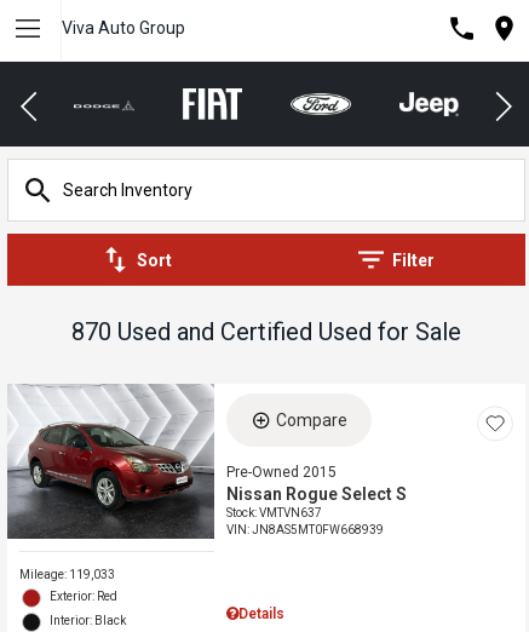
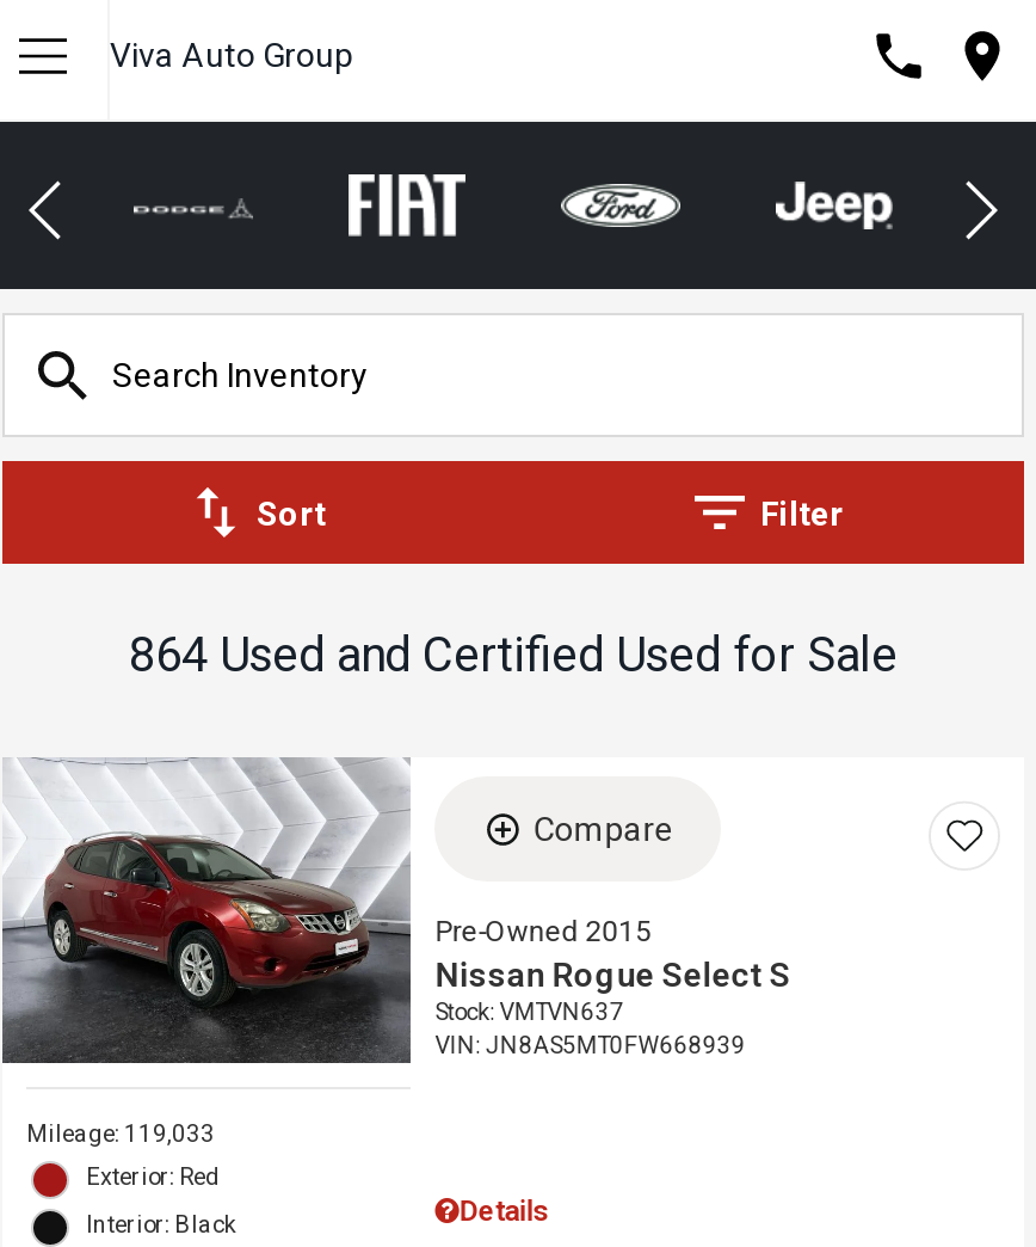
[71,317,461,346] 870 Used and Certified Used for Sale -> [129,626,898,683] 864 Used and Certified Used for Sale

